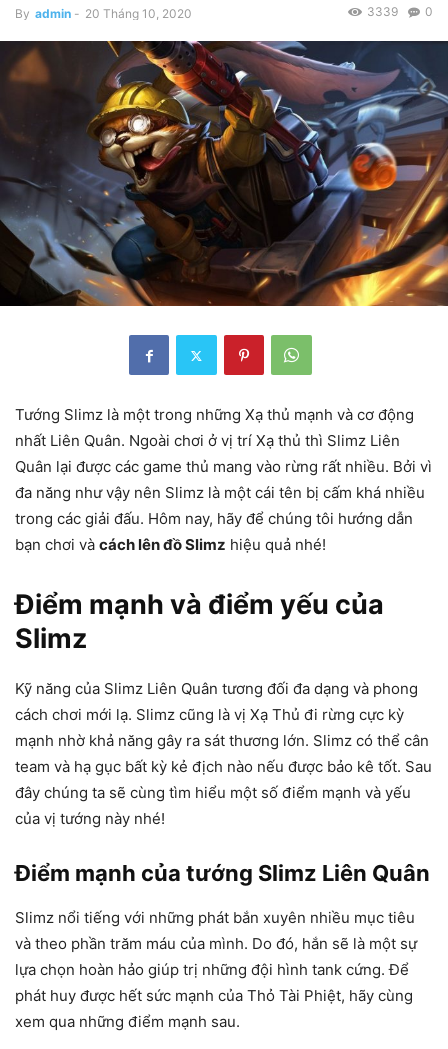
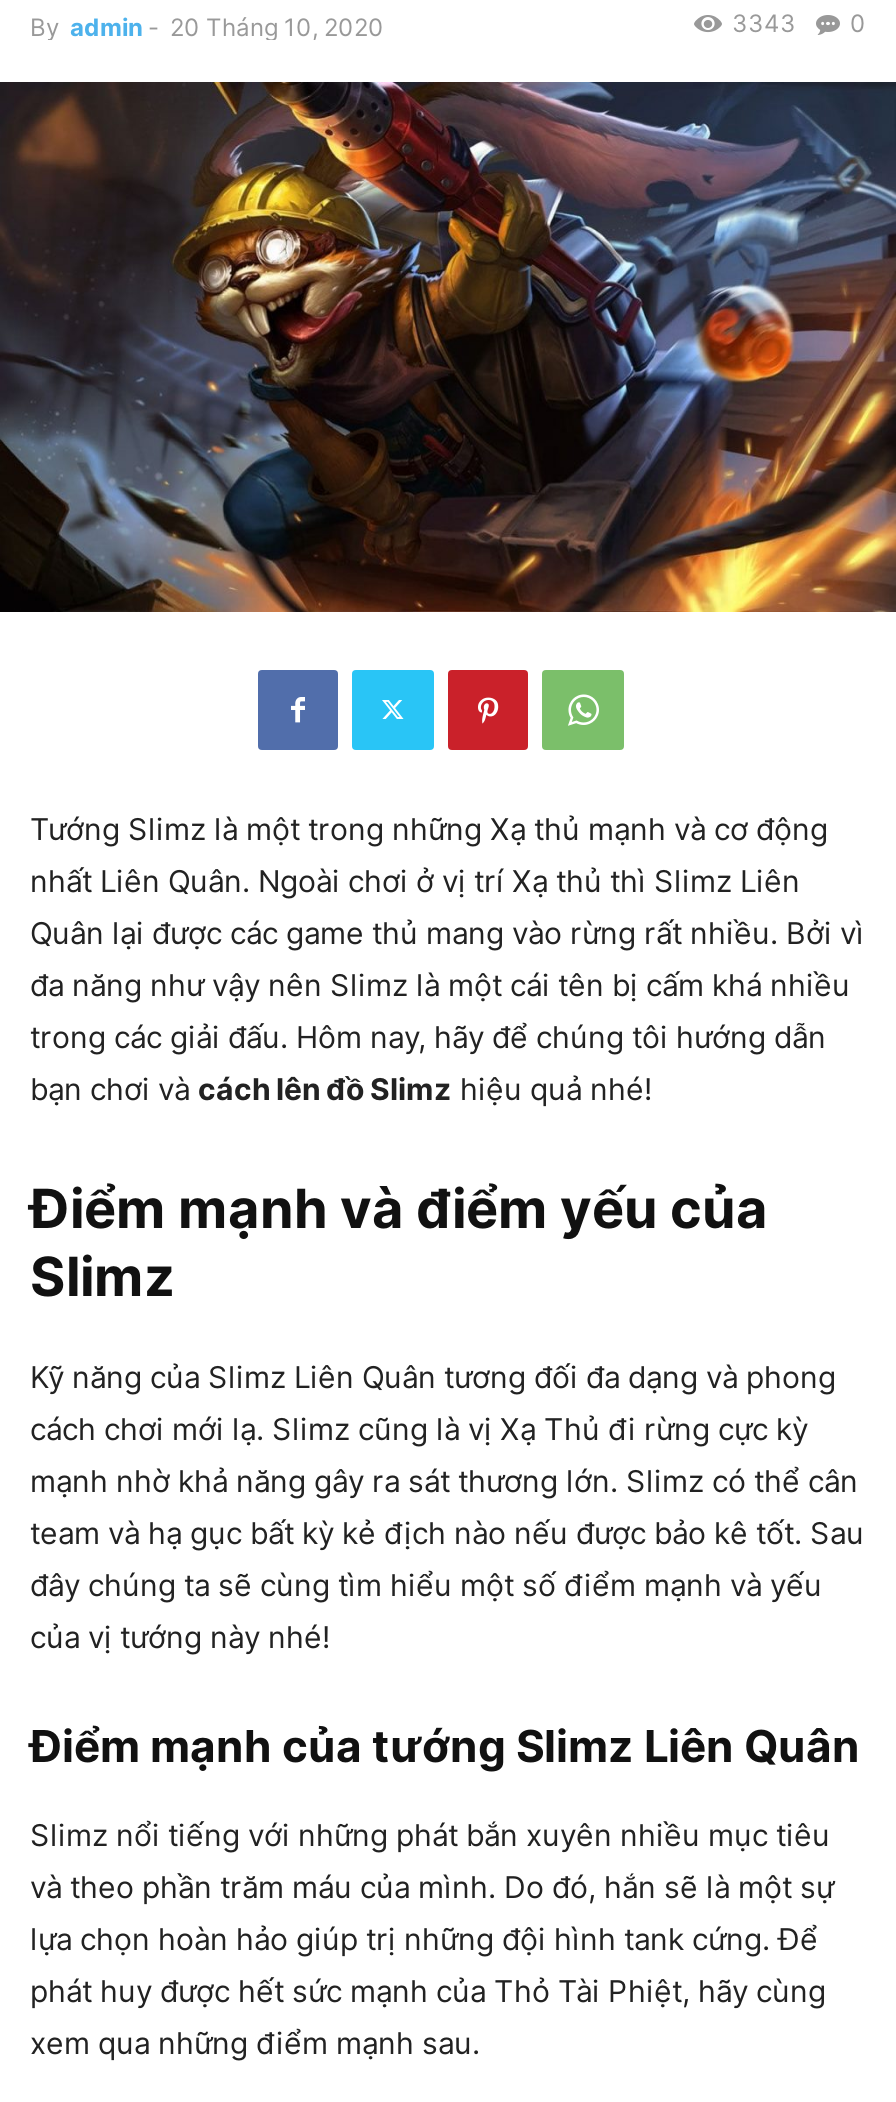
[367,4,433,19] 3339 0 -> [732,8,866,38] 3343 0

